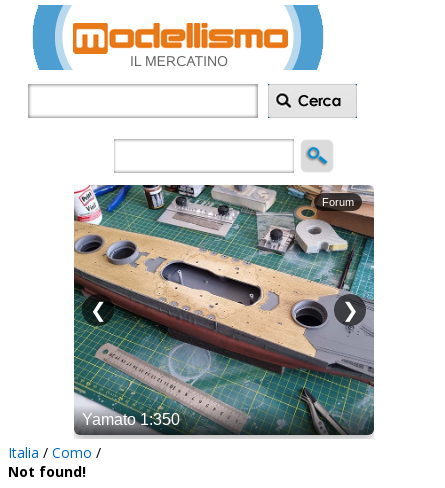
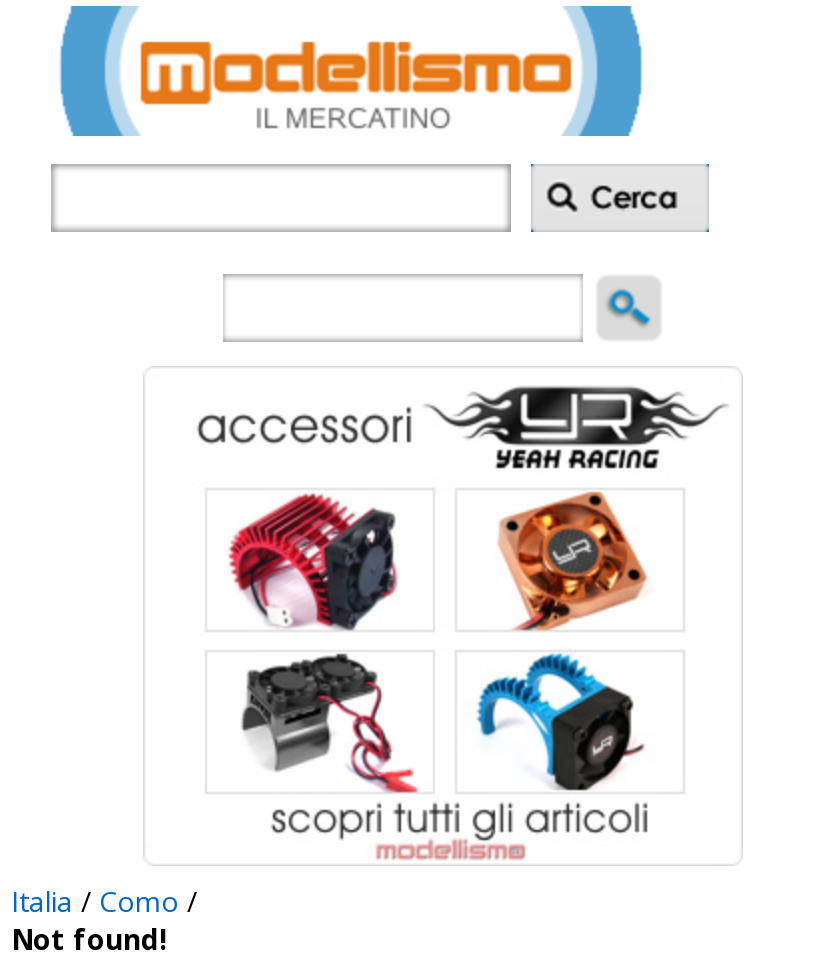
[73,184,375,439] [image] -> [143,366,743,872] [image]

